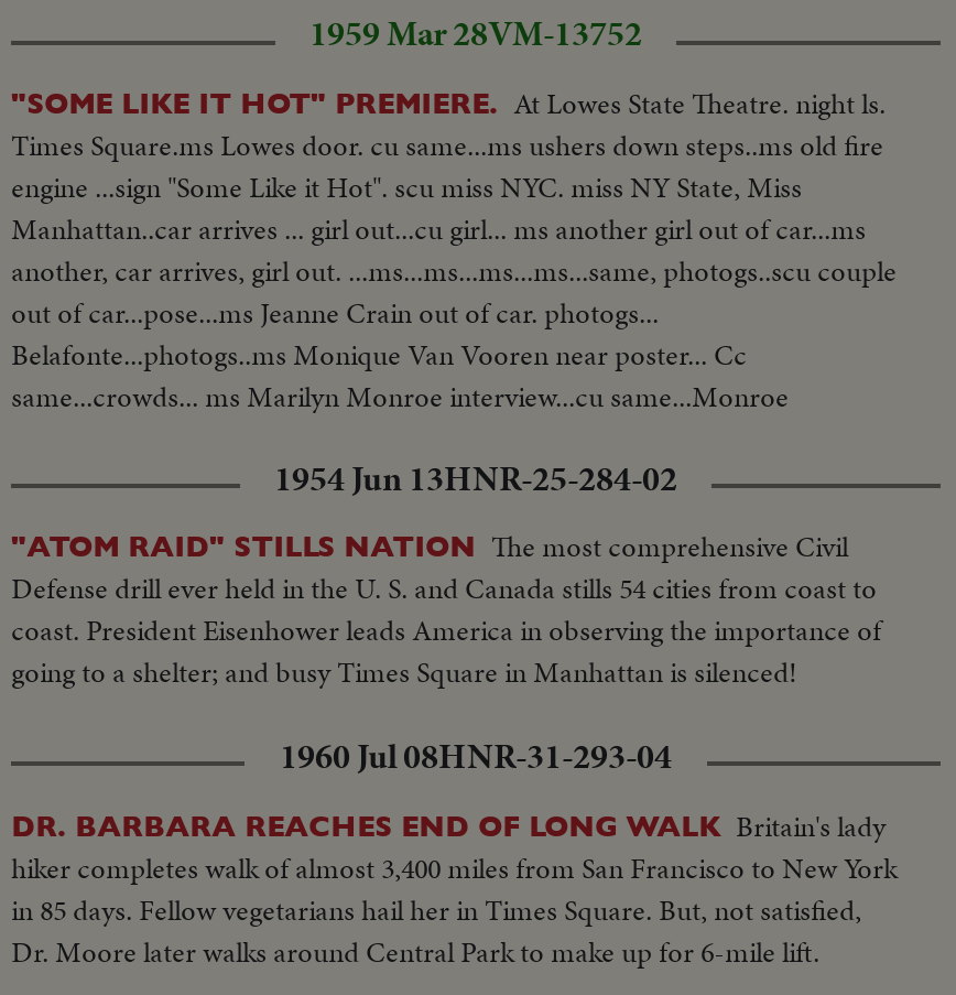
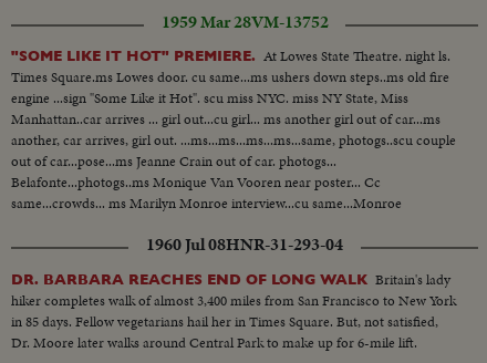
[11,454,881,694] 1954 Jun 13HNR-25-284-02 | "ATOM RAID" STILLS NATION The most comprehensive Civil | Defense drill ever held in the U. S. and Canada stills 54 cities from coast to | coast. President Eisenhower leads America in observing the importance of | going to a shelter; and busy Times Square in Manhattan is silenced! -> none

